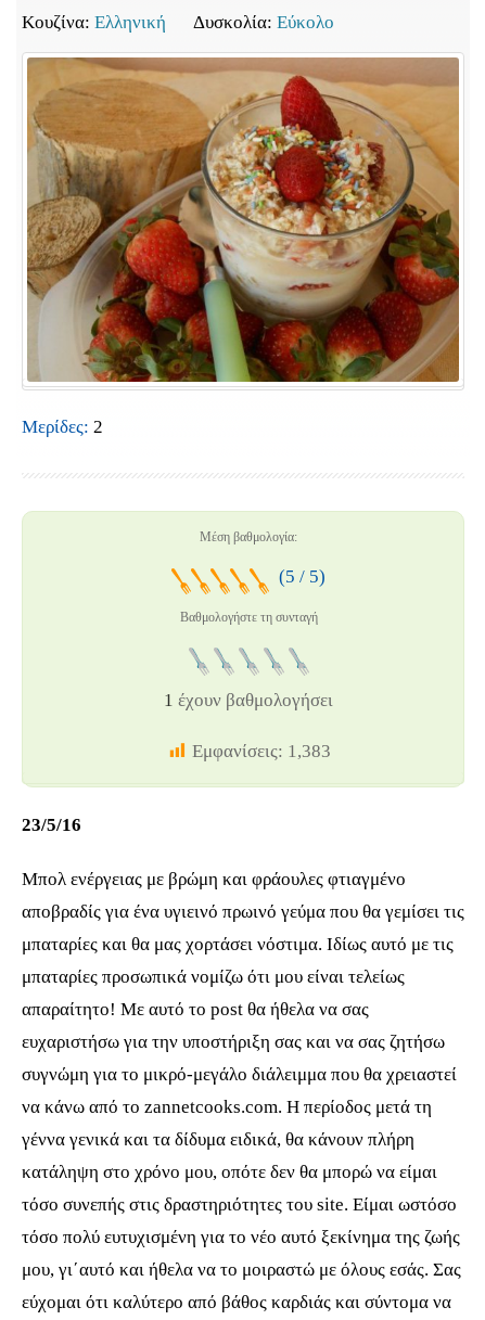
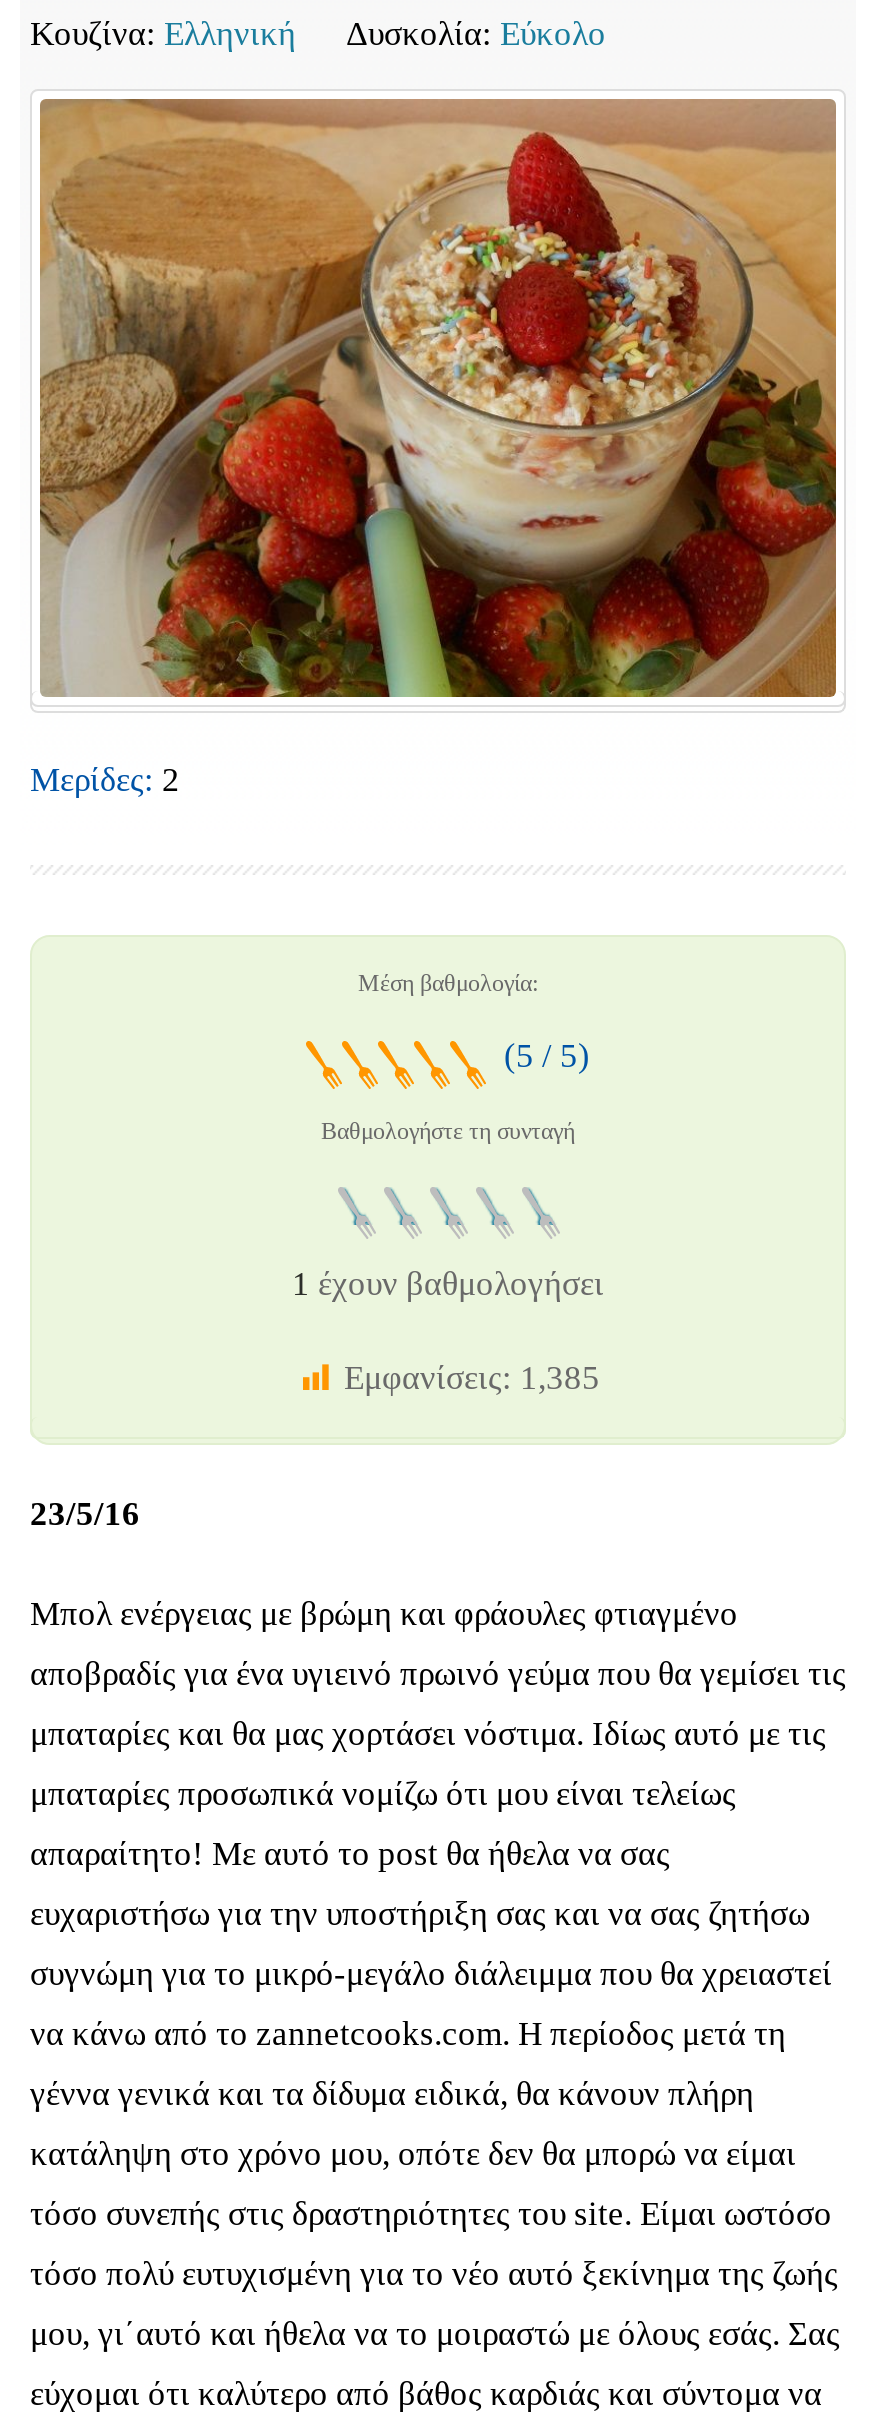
[192,740,331,761] Εμφανίσεις: 1,383 -> [344,1358,600,1396] Εμφανίσεις: 1,385

